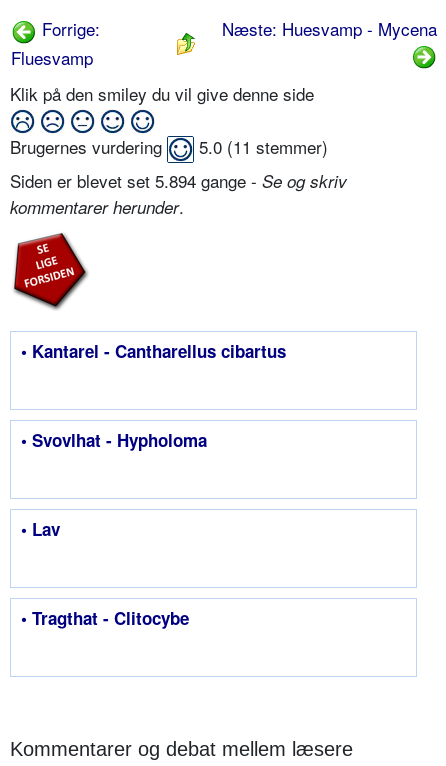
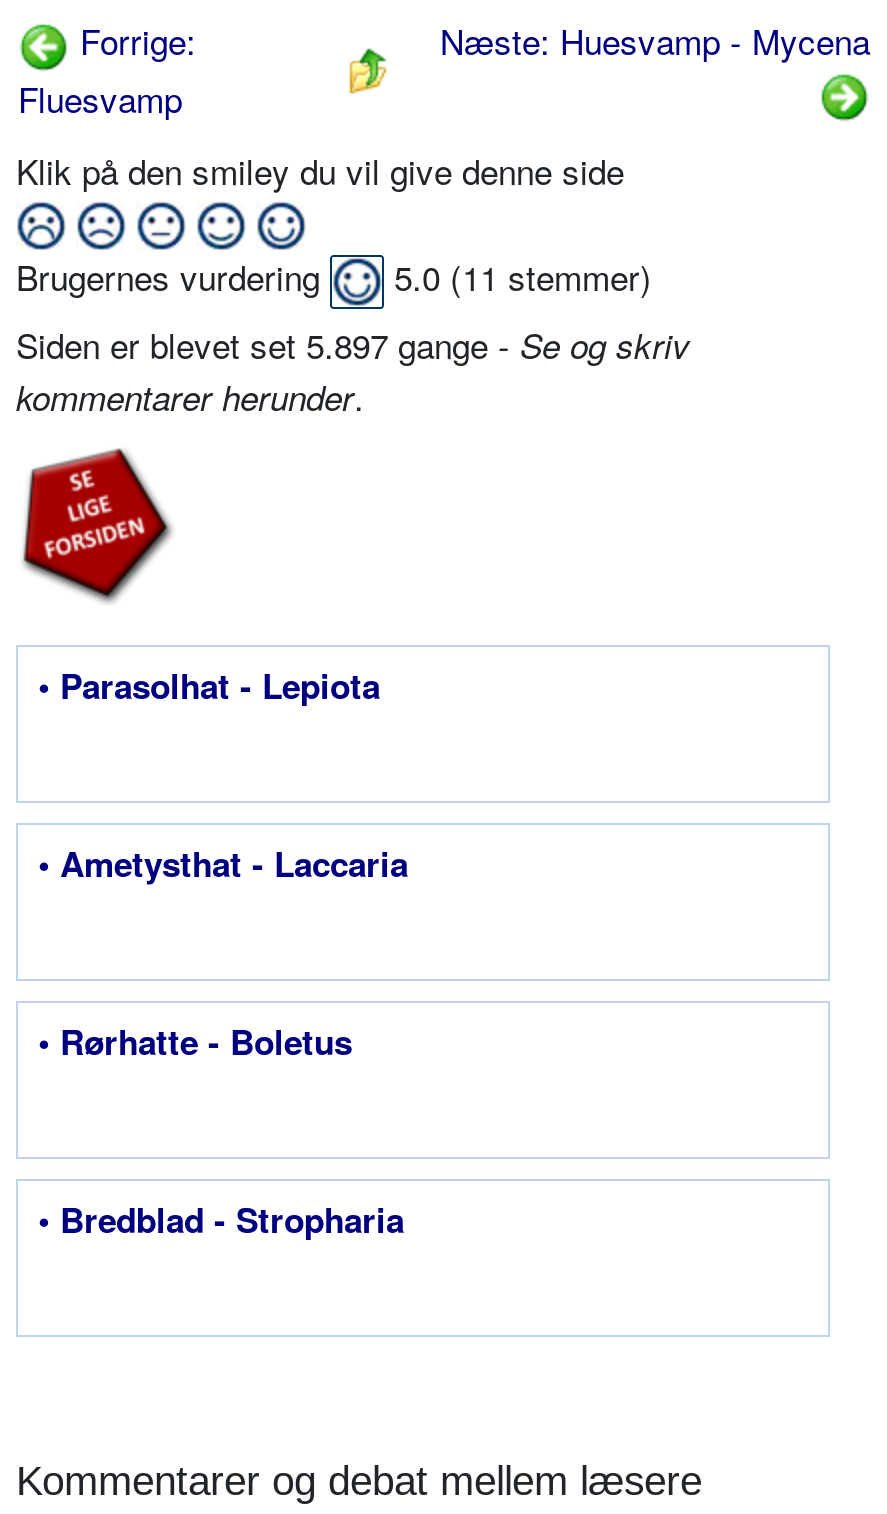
[10,168,347,193] Siden er blevet set 5.894 gange - Se og skriv -> [16,319,690,369] Siden er blevet set 5.897 gange - Se og skriv
[21,339,286,363] • Kantarel - Cantharellus cibartus -> [38,661,380,709] • Parasolhat - Lepiota
[21,428,207,452] • Svovlhat - Hypholoma -> [38,839,408,887] • Ametysthat - Laccaria
[21,517,60,541] • Lav -> [38,1017,352,1065] • Rørhatte - Boletus
[21,606,189,630] • Tragthat - Clitocybe -> [38,1195,404,1243] • Bredblad - Stropharia

